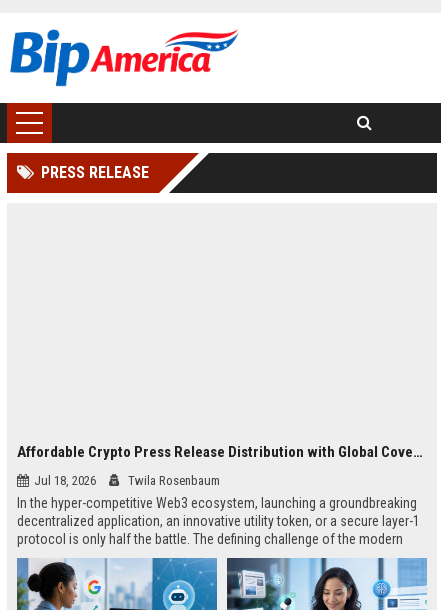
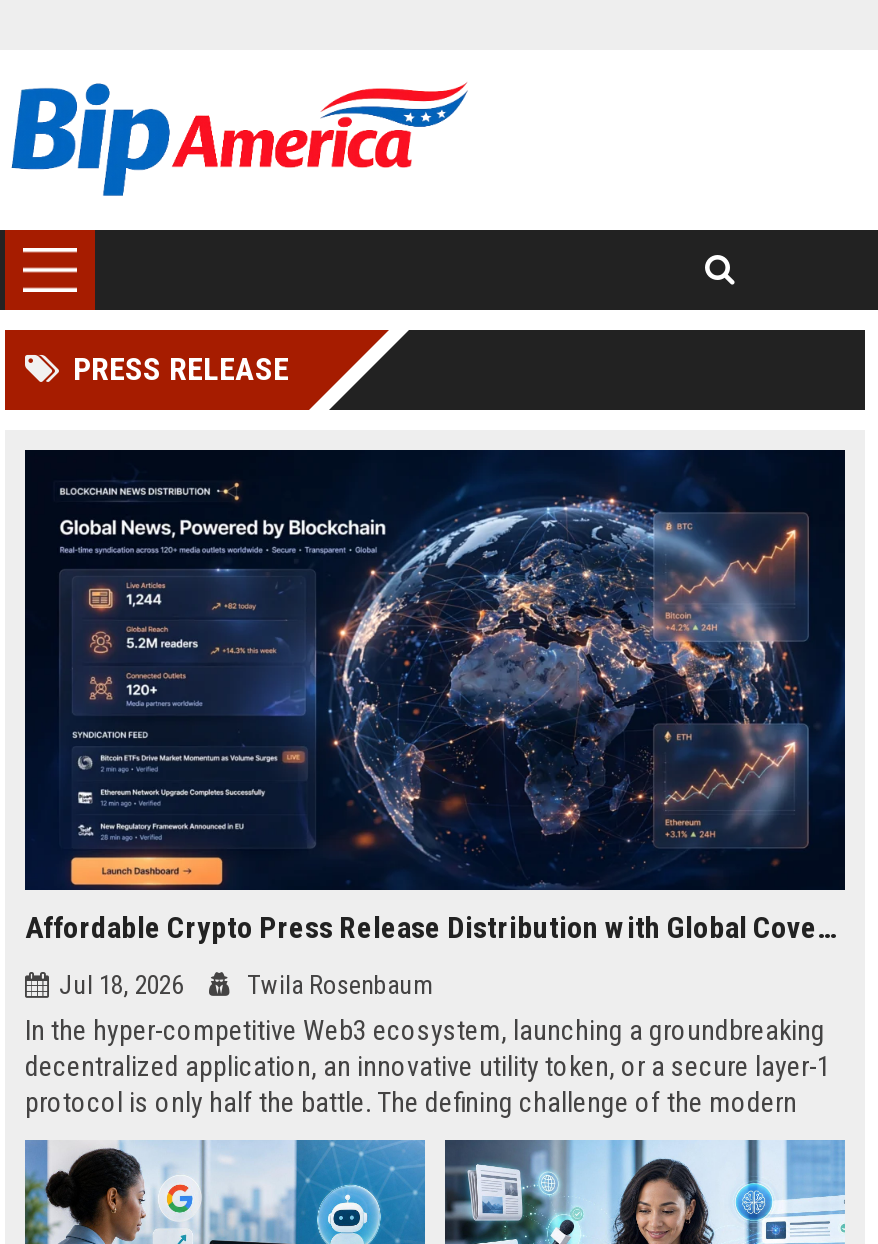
none -> [23,448,847,892] [image]

